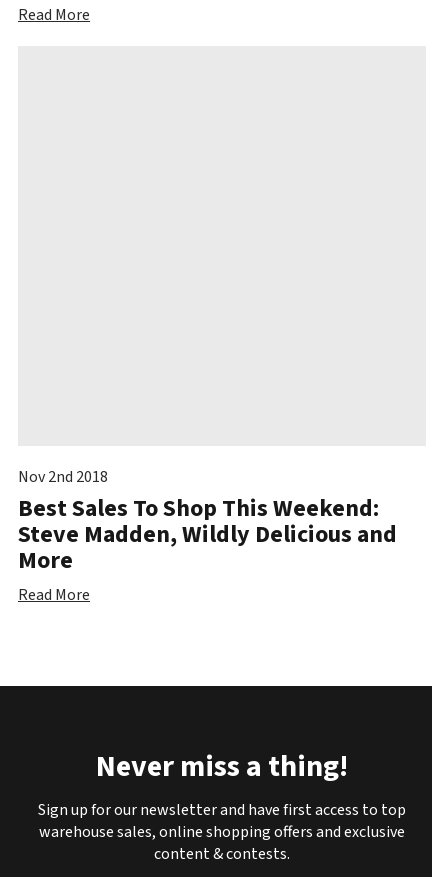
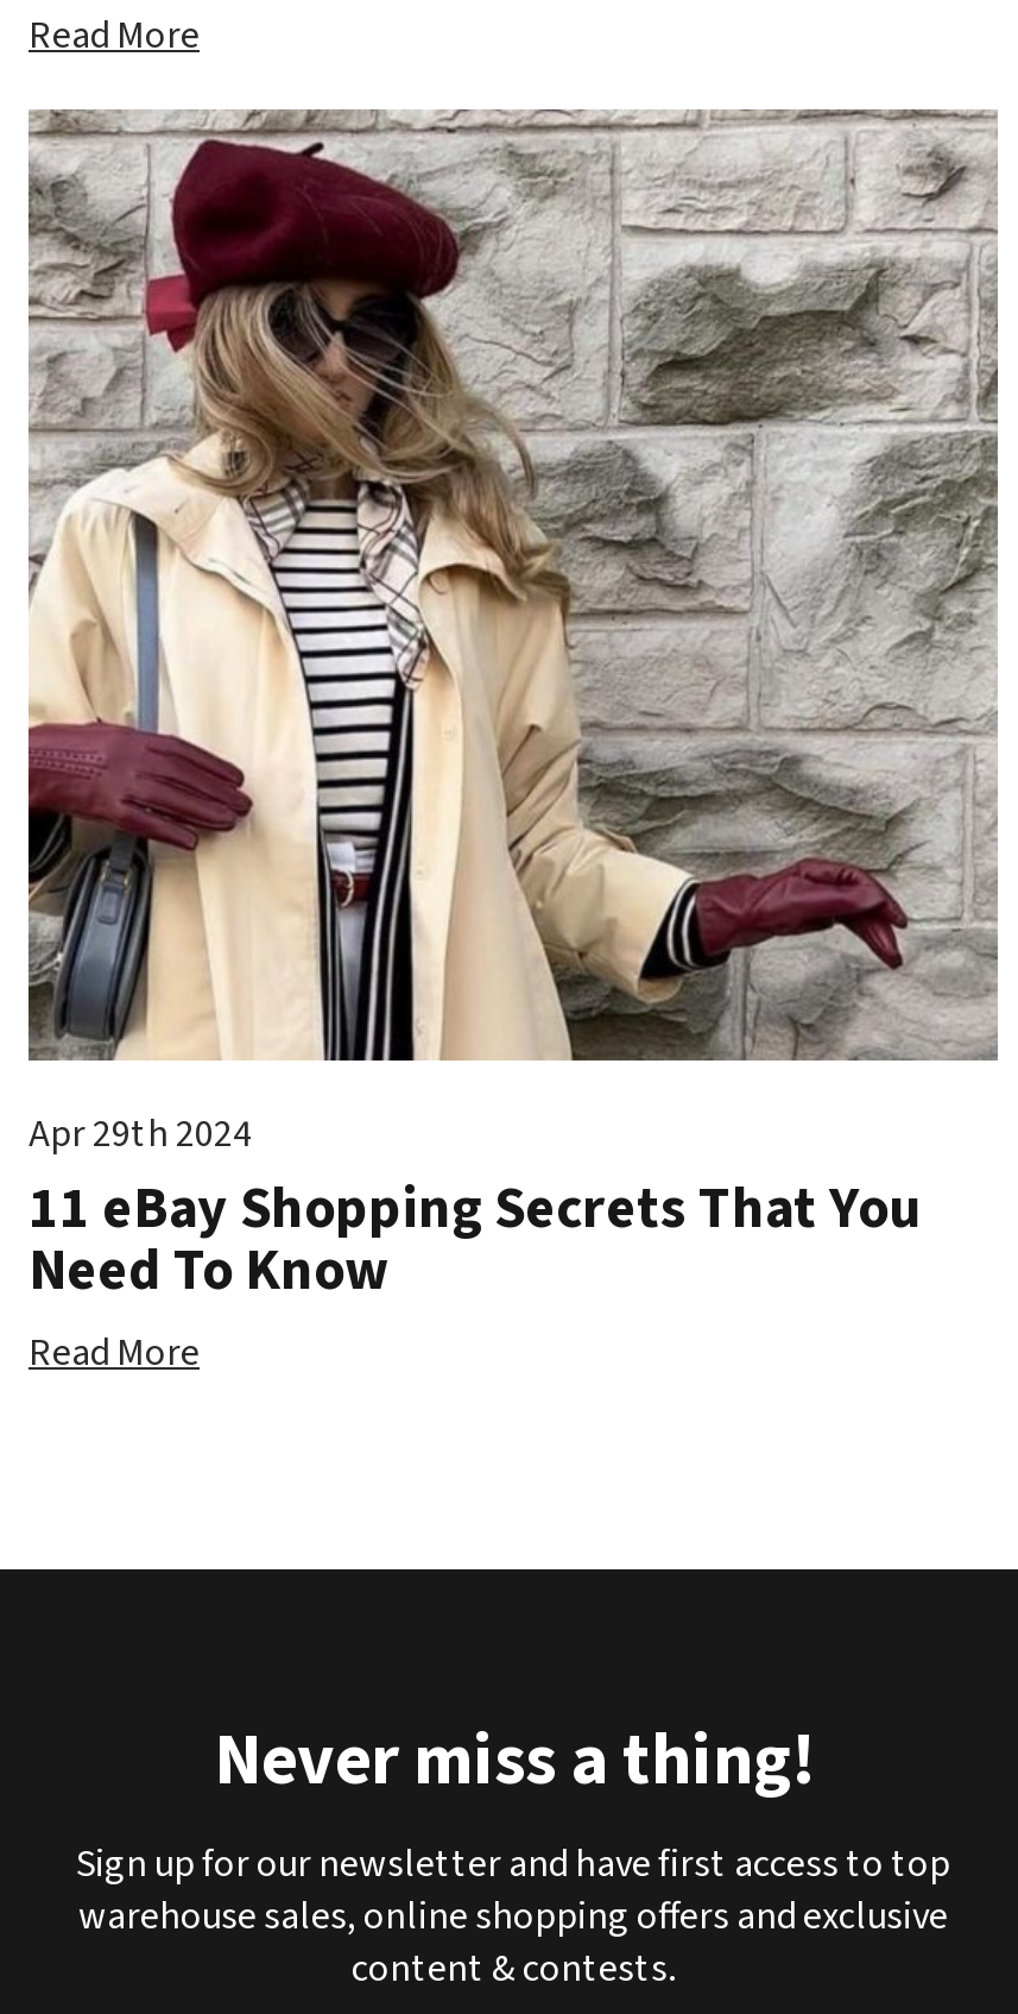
none -> [26,109,1000,1063] [image]
[18,466,397,578] Nov 2nd 2018 | Best Sales To Shop This Weekend: | Steve Madden, Wildly Delicious and | More -> [29,1108,919,1313] Apr 29th 2024 | 11 eBay Shopping Secrets That You | Need To Know

